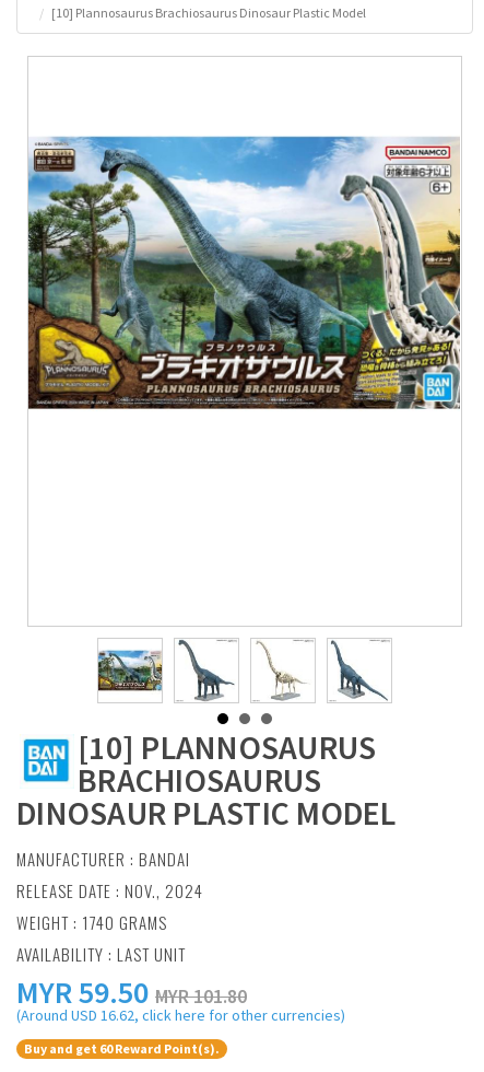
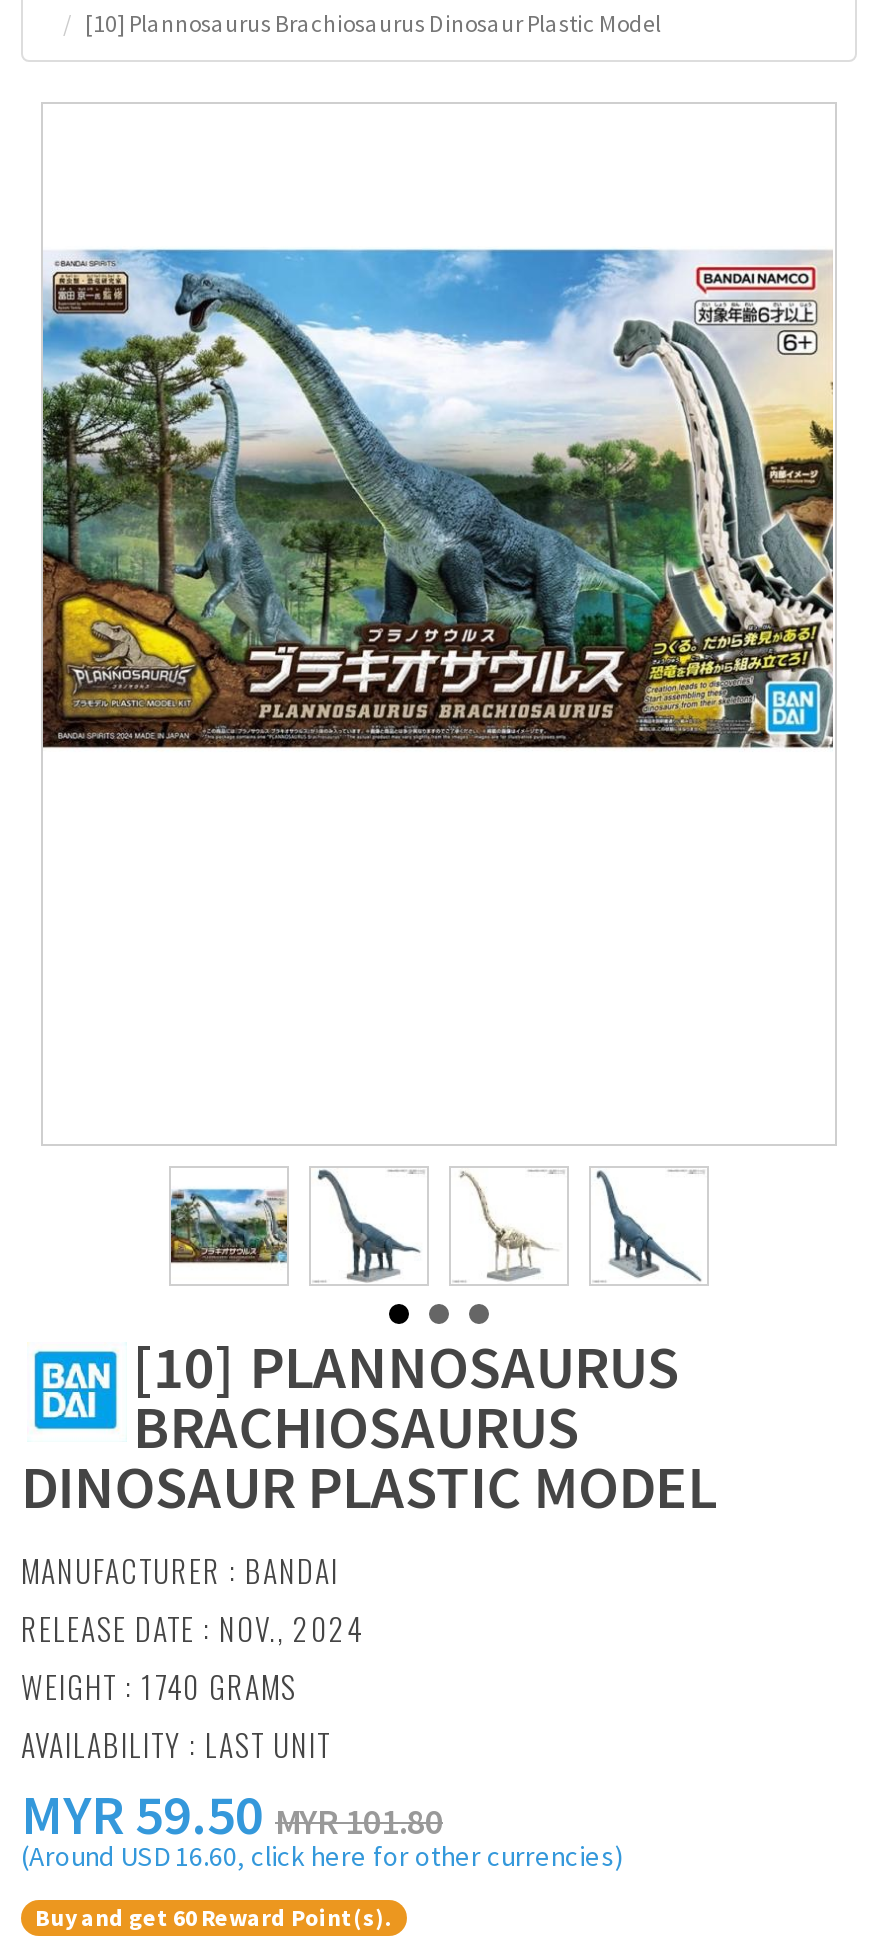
[16,1005,345,1025] (Around USD 16.62, click here for other currencies) -> [21,1838,623,1874] (Around USD 16.60, click here for other currencies)

